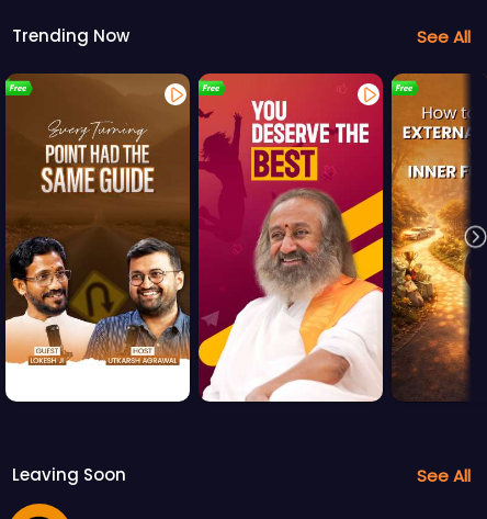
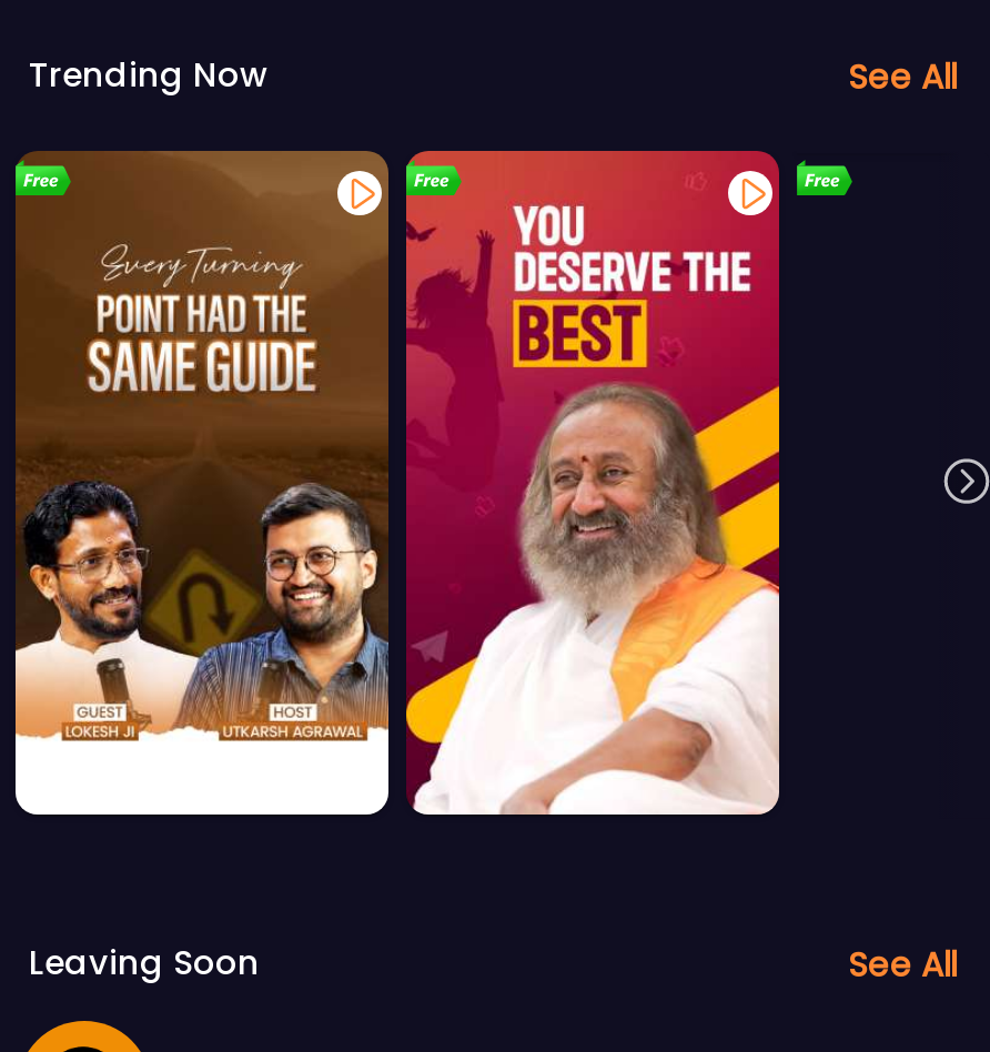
[390,72,471,400] [image] -> none

